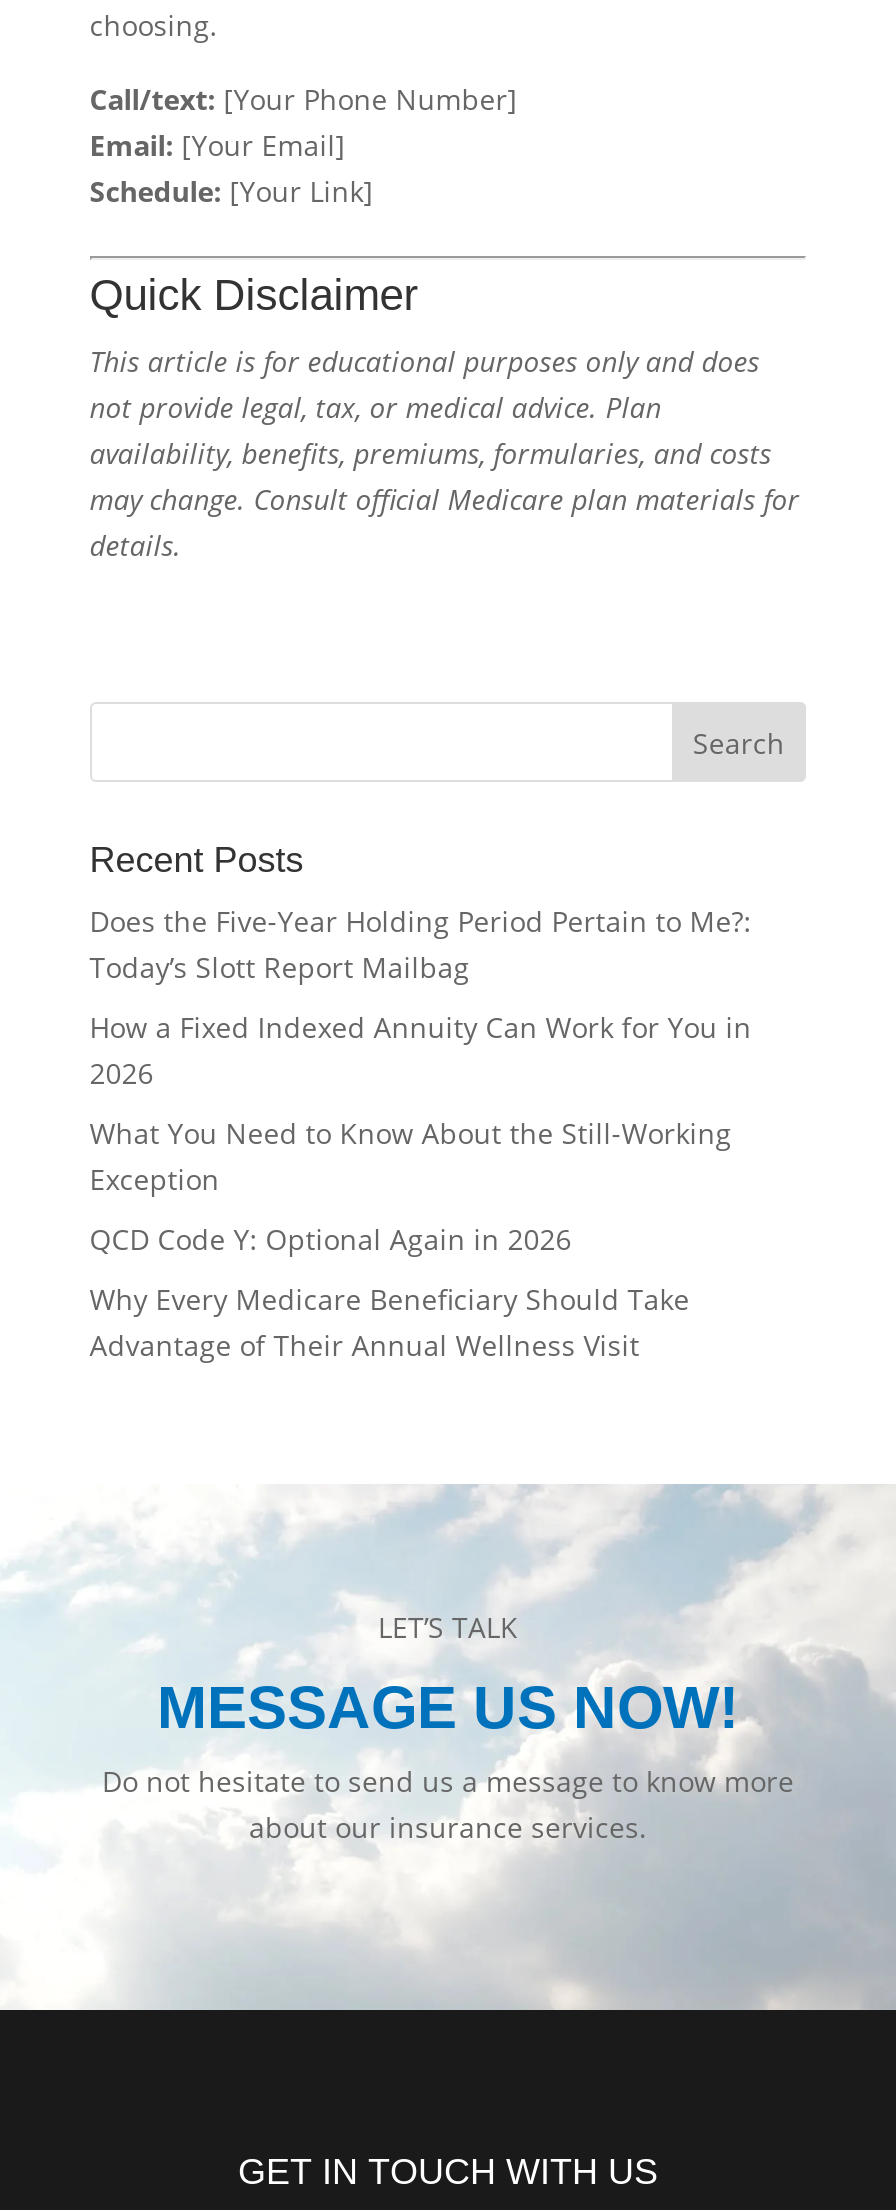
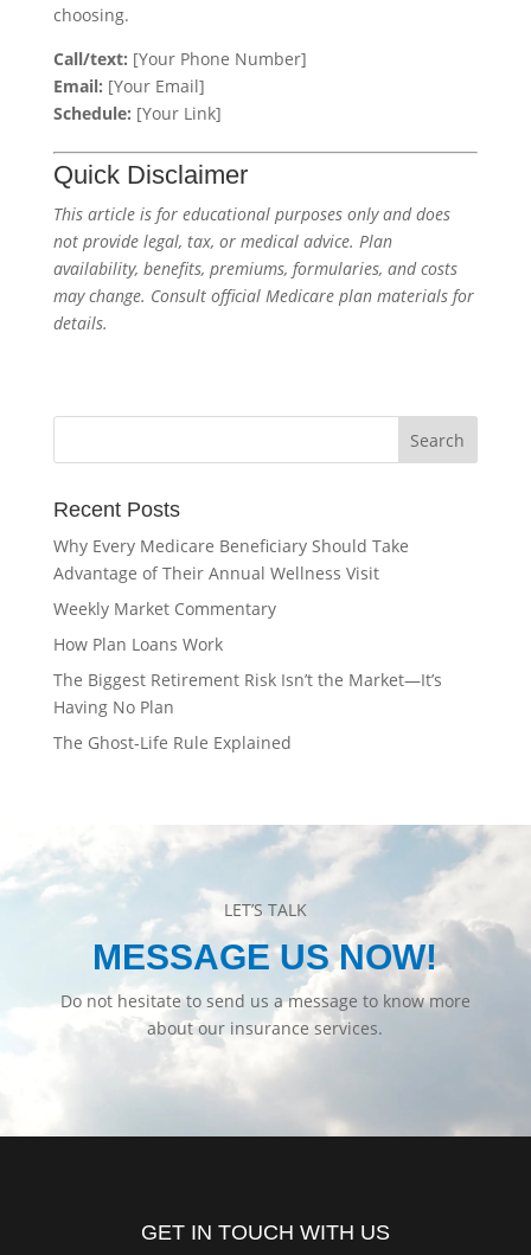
[90,902,752,1258] Does the Five-Year Holding Period Pertain to Me?: | Today’s Slott Report Mailbag | How a Fixed Indexed Annuity Can Work for You in | 2026 | What You Need to Know About the Still-Working | Exception | QCD Code Y: Optional Again in 2026 -> none
moved [90,1280,690,1364] -> [53,534,409,584]: Why Every Medicare Beneficiary Should Take | Advantage of Their Annual Wellness Visit
none -> [53,597,442,754] Weekly Market Commentary | How Plan Loans Work | The Biggest Retirement Risk Isn’t the Market—It’s | Having No Plan | The Ghost-Life Rule Explained

